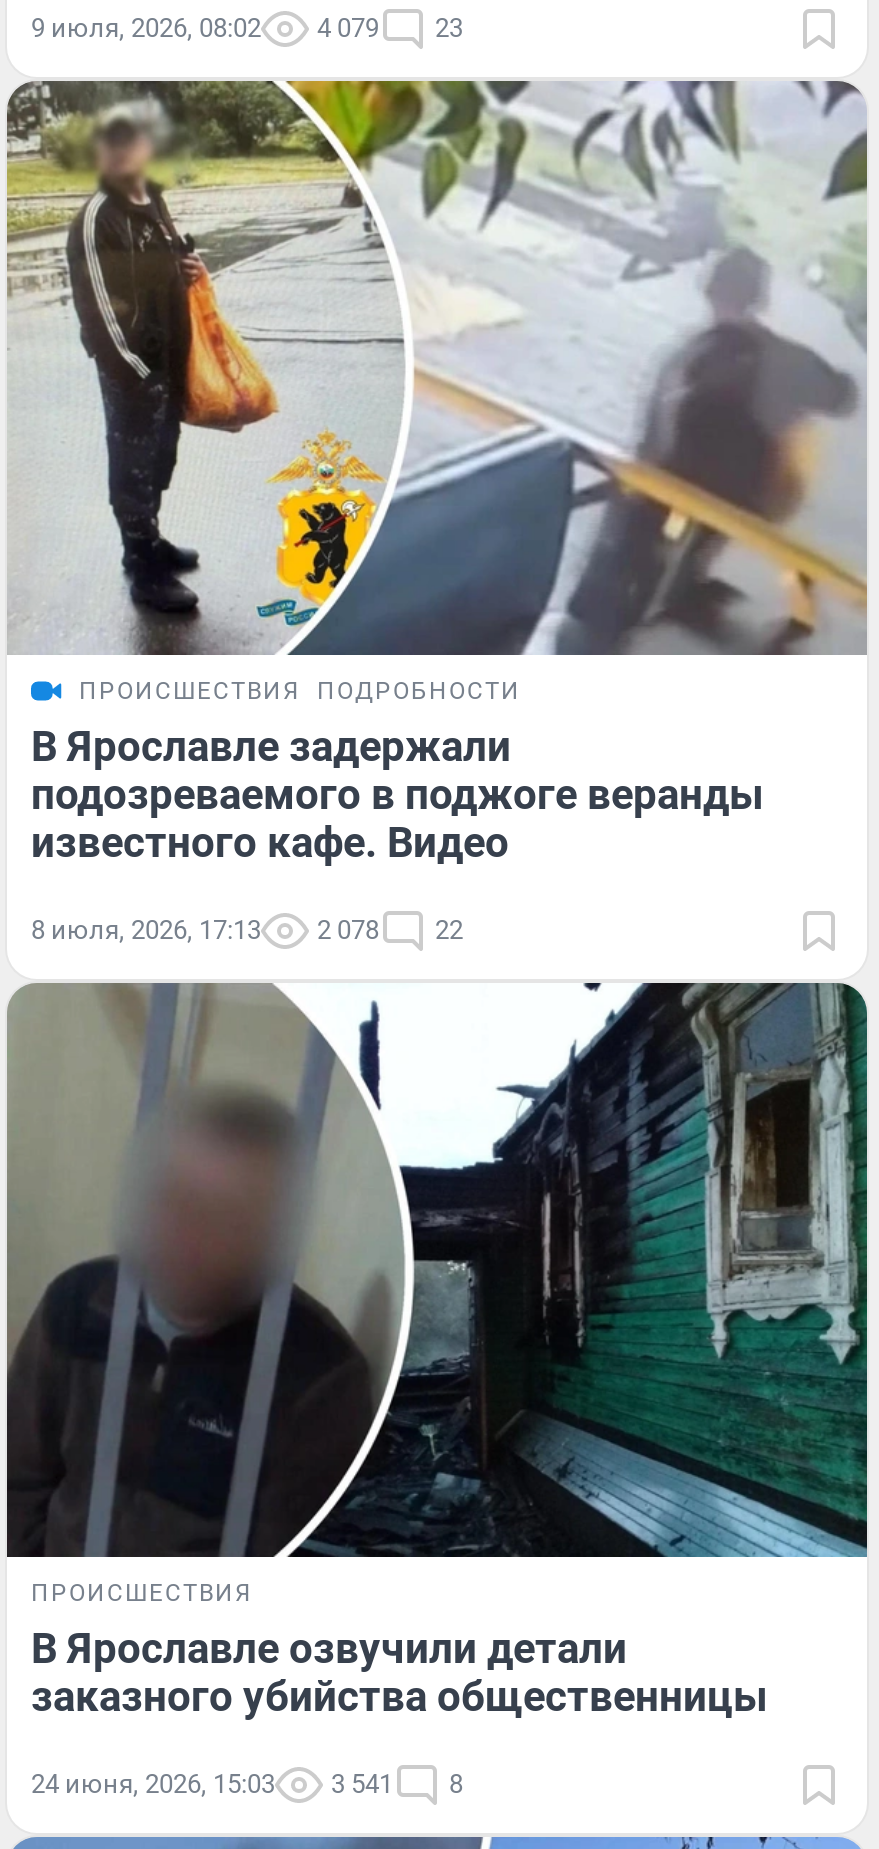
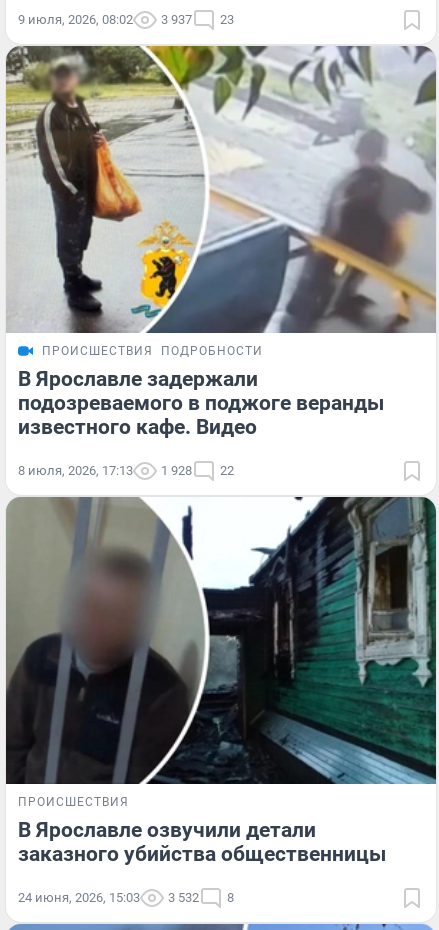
[31,14,463,44] 9 июля, 2026, 08:02 4 079 23 -> [18,12,234,27] 9 июля, 2026, 08:02 3 937 23
[31,915,463,945] 8 июля, 2026, 17:13 2 078 22 -> [18,463,234,478] 8 июля, 2026, 17:13 1 928 22
[31,1768,463,1798] 24 июня, 2026, 15:03 3 541 8 -> [18,890,234,905] 24 июня, 2026, 15:03 3 532 8

